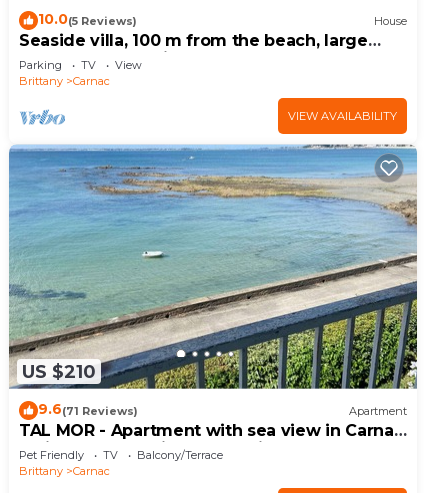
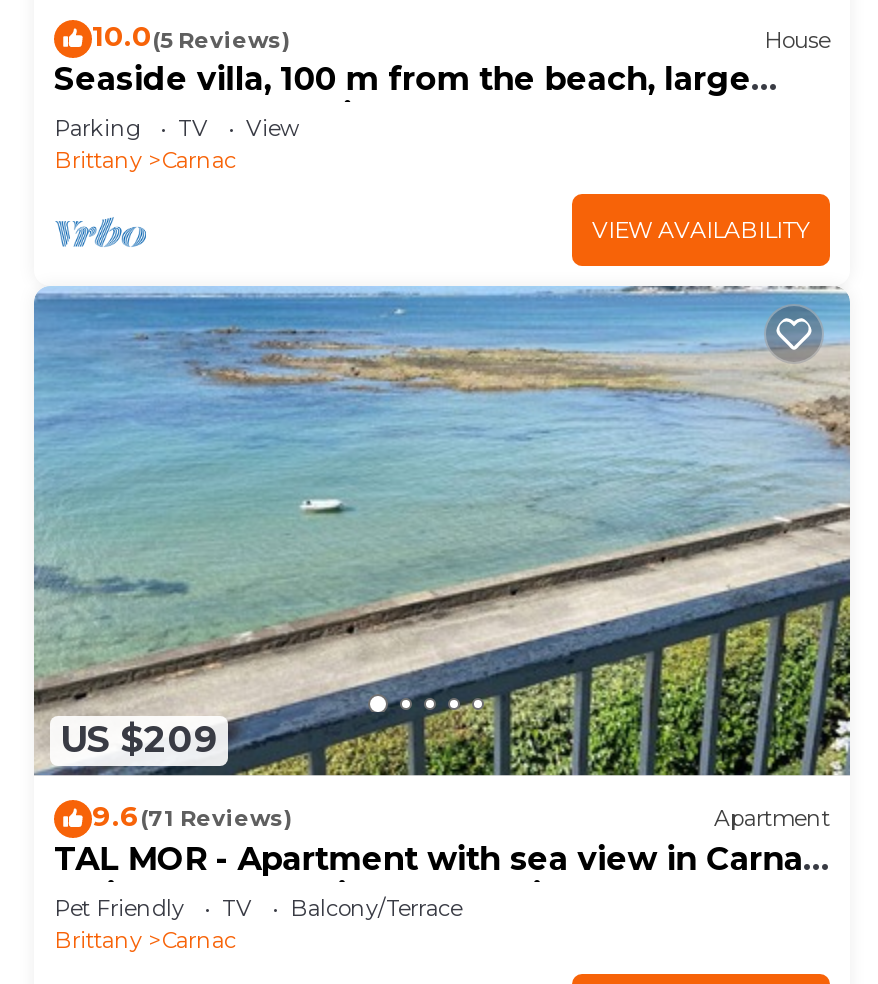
[22,360,96,382] US $210 -> [60,719,218,763] US $209

